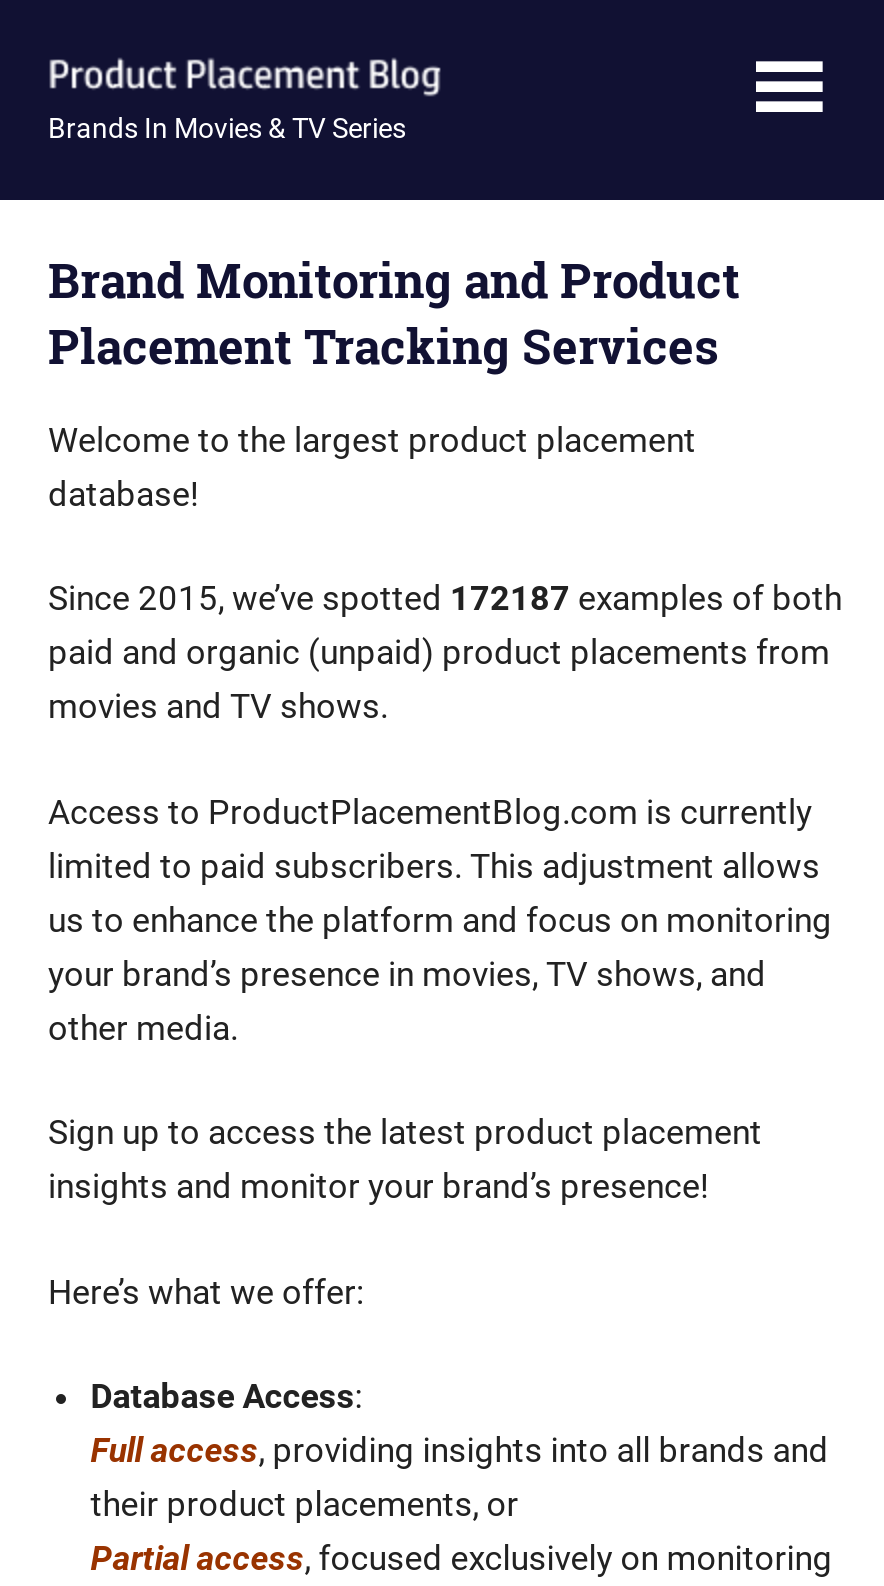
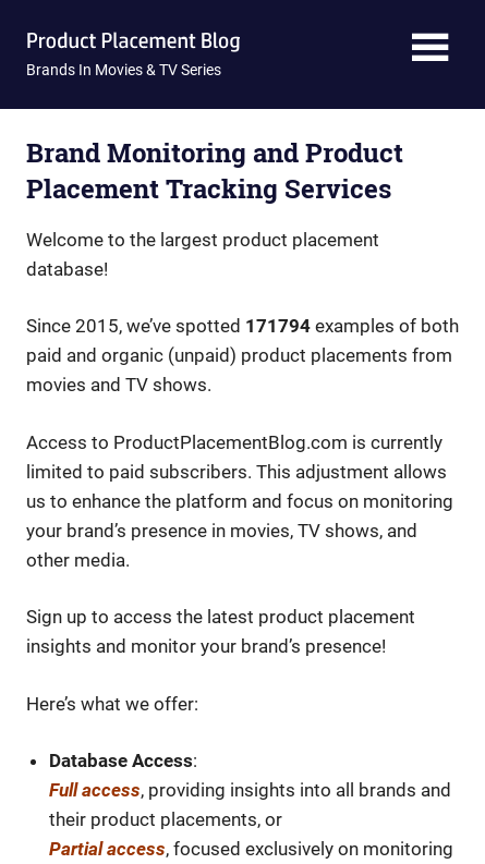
[48,578,842,618] Since 2015, we’ve spotted 172187 examples of both -> [26,315,459,337] Since 2015, we’ve spotted 171794 examples of both

